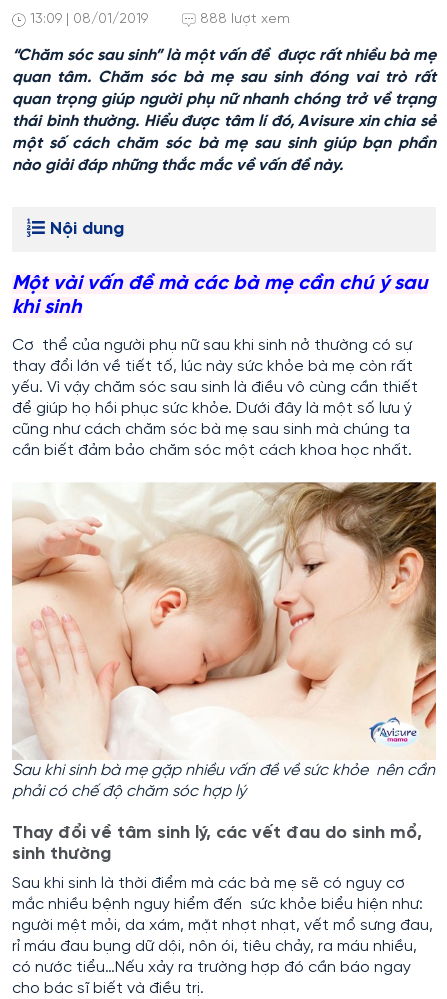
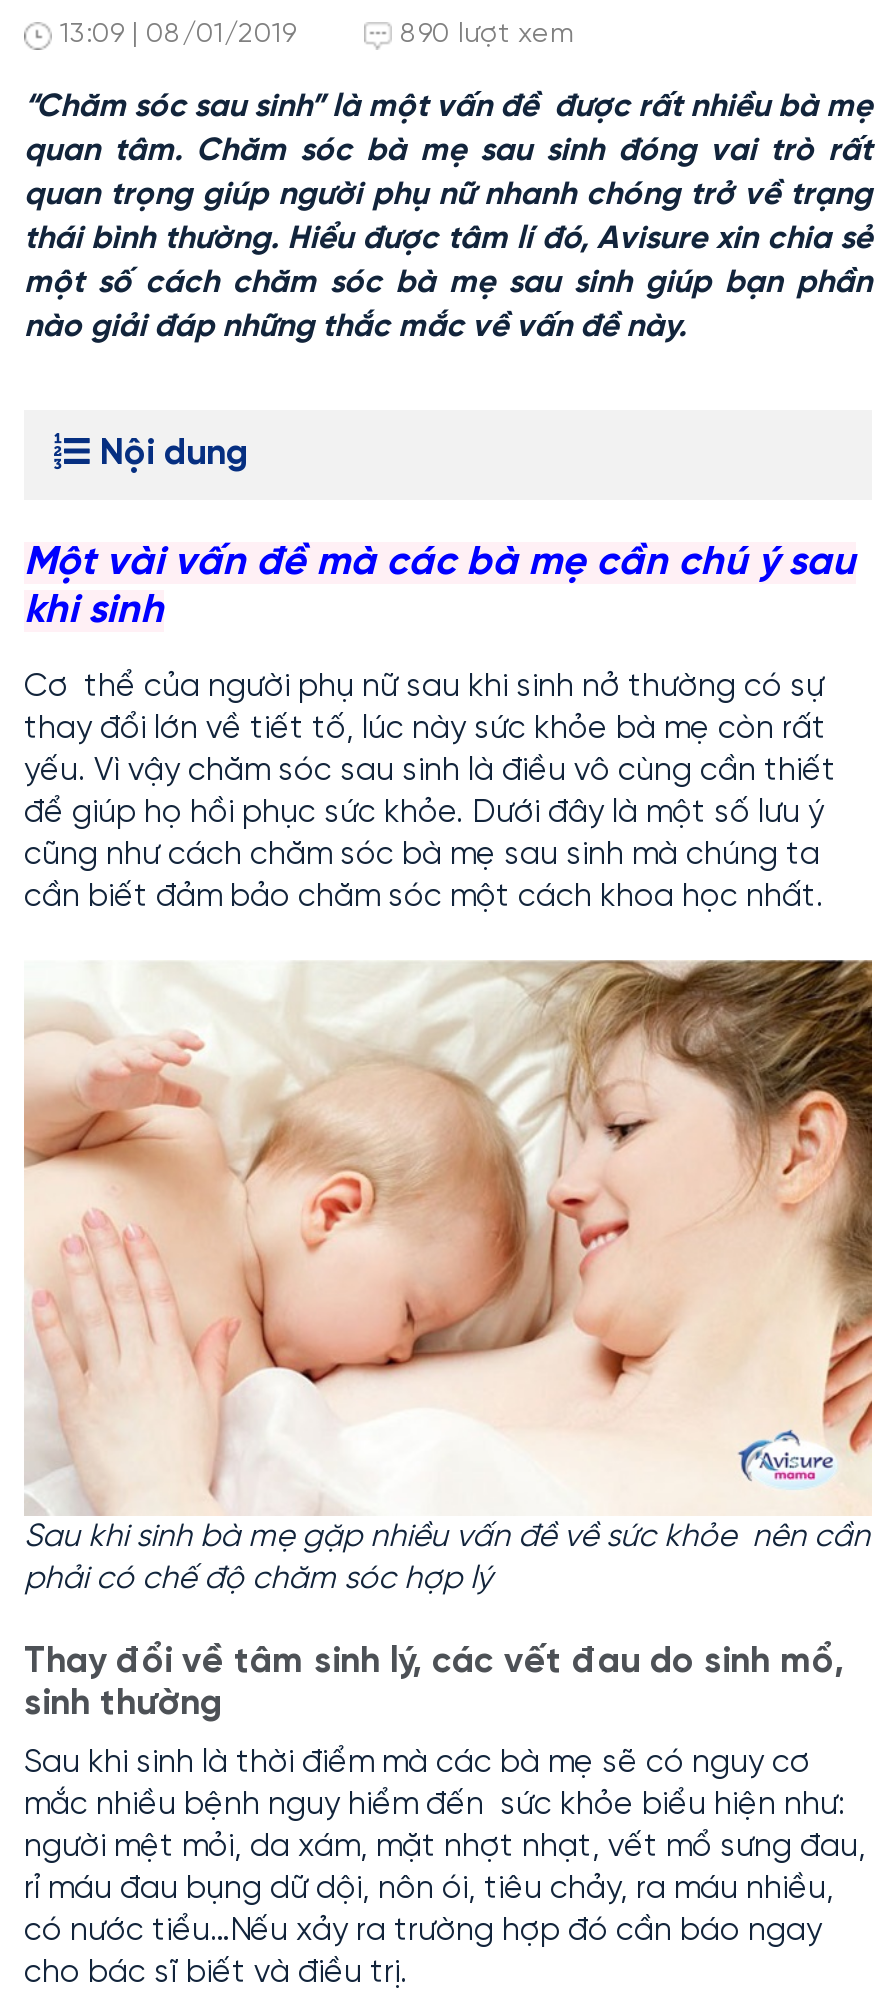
[200,12,290,27] 888 lượt xem -> [400,20,576,50] 890 lượt xem

